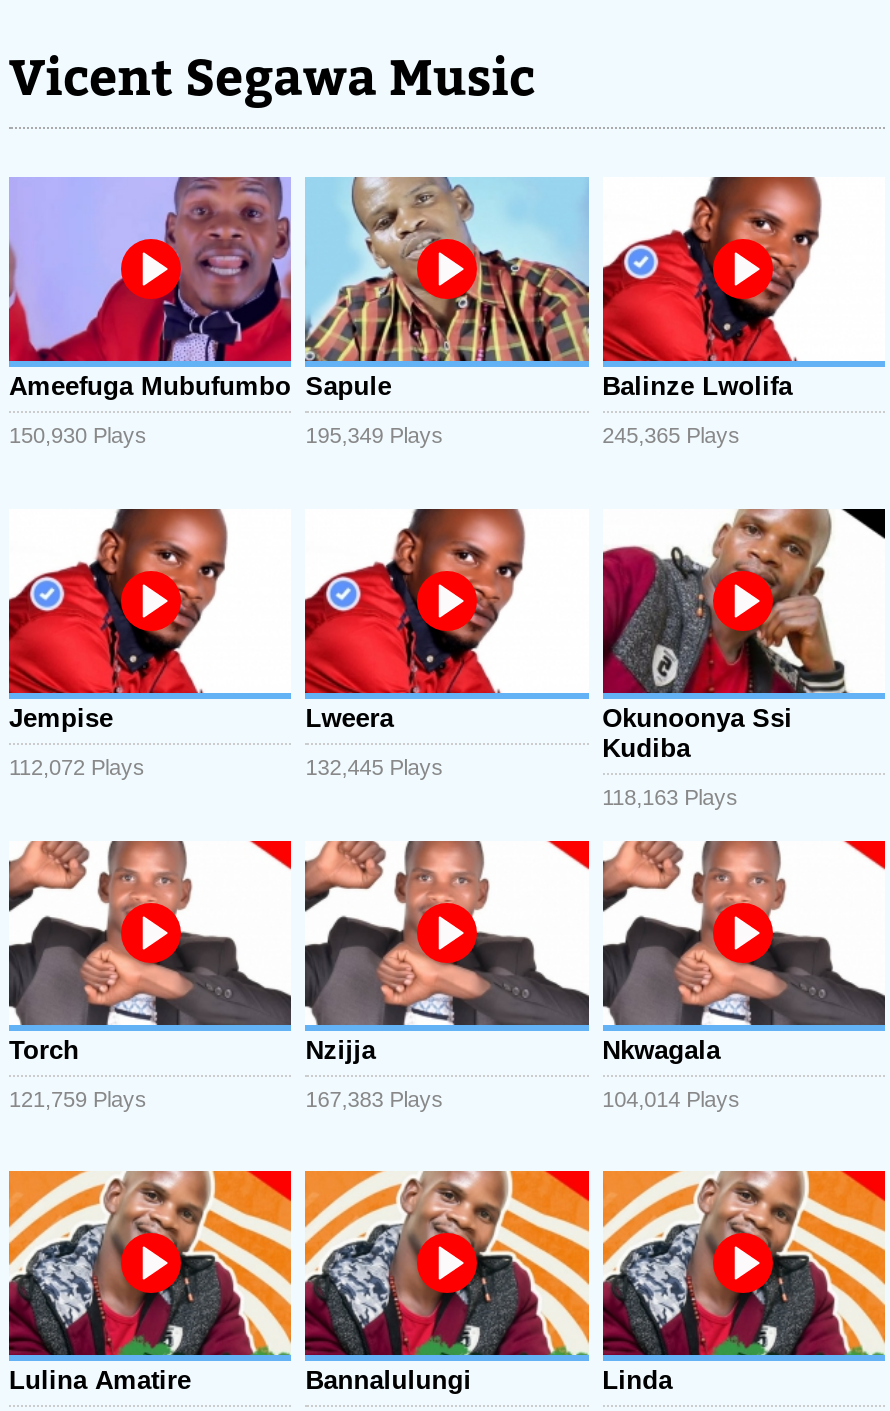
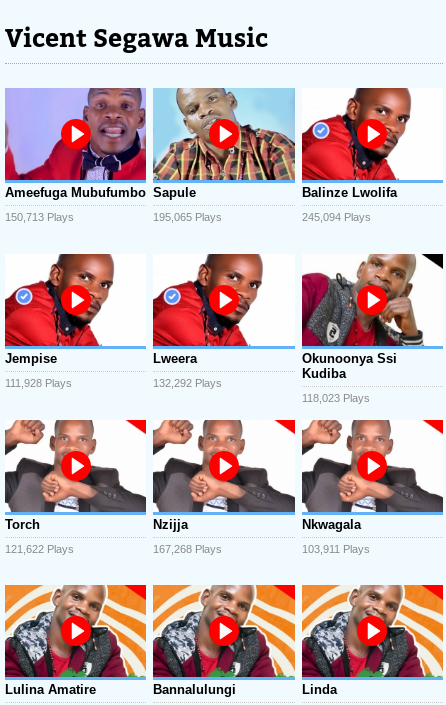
[9,423,147,447] 150,930 Plays -> [5,211,74,223] 150,713 Plays
[306,423,444,447] 195,349 Plays -> [153,211,222,223] 195,065 Plays
[602,423,740,447] 245,365 Plays -> [302,211,371,223] 245,094 Plays
[9,755,145,779] 112,072 Plays -> [5,377,72,389] 111,928 Plays
[306,755,444,779] 132,445 Plays -> [153,377,222,389] 132,292 Plays
[602,785,738,809] 118,163 Plays -> [302,392,370,404] 118,023 Plays
[9,1086,147,1110] 121,759 Plays -> [5,542,74,554] 121,622 Plays
[306,1086,444,1110] 167,383 Plays -> [153,542,222,554] 167,268 Plays
[602,1086,740,1110] 104,014 Plays -> [302,542,370,554] 103,911 Plays

